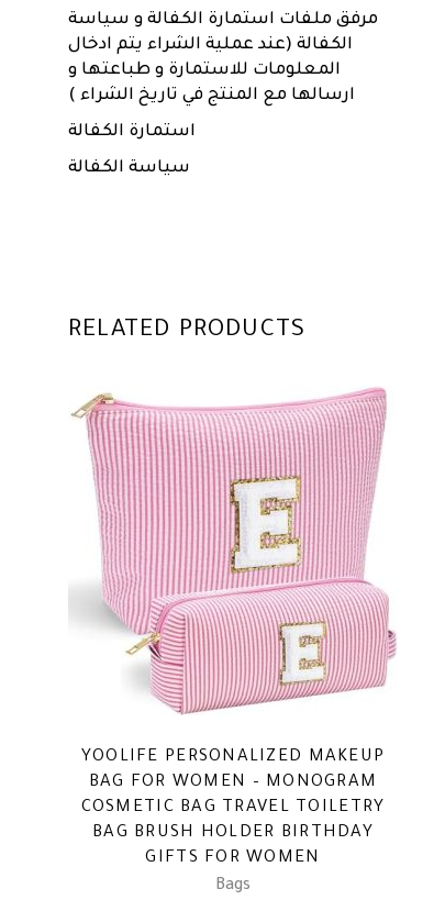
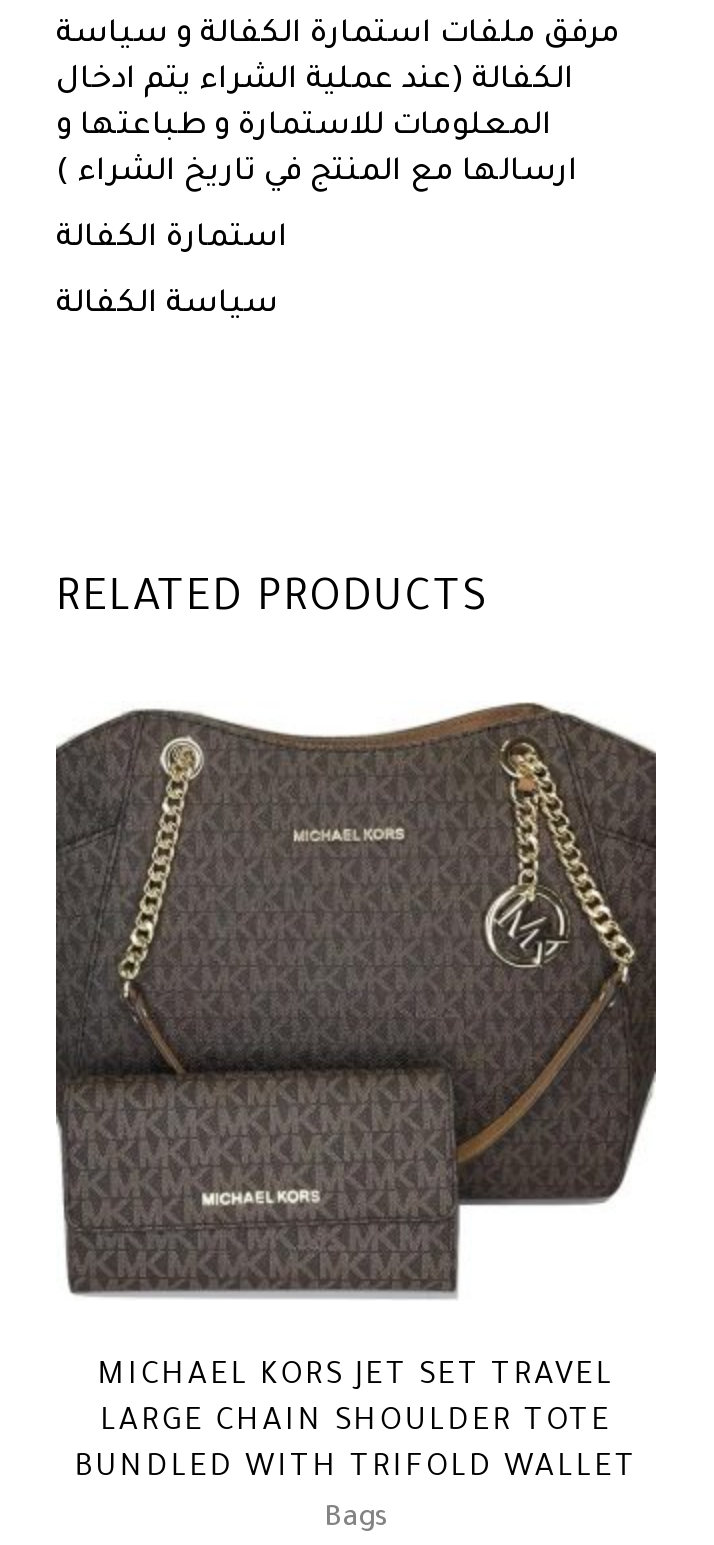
[68,387,398,714] [image] -> [54,701,658,1255] [image]
[81,749,385,868] YOOLIFE PERSONALIZED MAKEUP | BAG FOR WOMEN – MONOGRAM | COSMETIC BAG TRAVEL TOILETRY | BAG BRUSH HOLDER BIRTHDAY | GIFTS FOR WOMEN -> [75,1361,637,1487] MICHAEL KORS JET SET TRAVEL | LARGE CHAIN SHOULDER TOTE | BUNDLED WITH TRIFOLD WALLET

